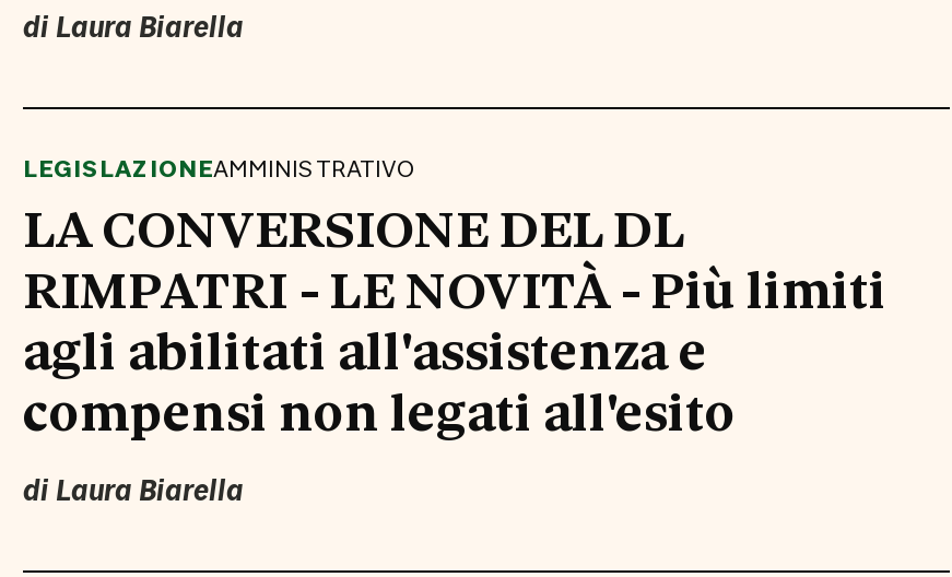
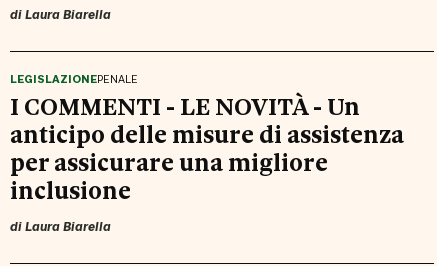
[23,152,886,446] LEGISLAZIONEAMMINISTRATIVO | LA CONVERSIONE DEL DL | RIMPATRI - LE NOVITÀ - Più limiti | agli abilitati all'assistenza e | compensi non legati all'esito -> [10,71,404,206] LEGISLAZIONEPENALE | I COMMENTI - LE NOVITÀ - Un | anticipo delle misure di assistenza | per assicurare una migliore | inclusione

